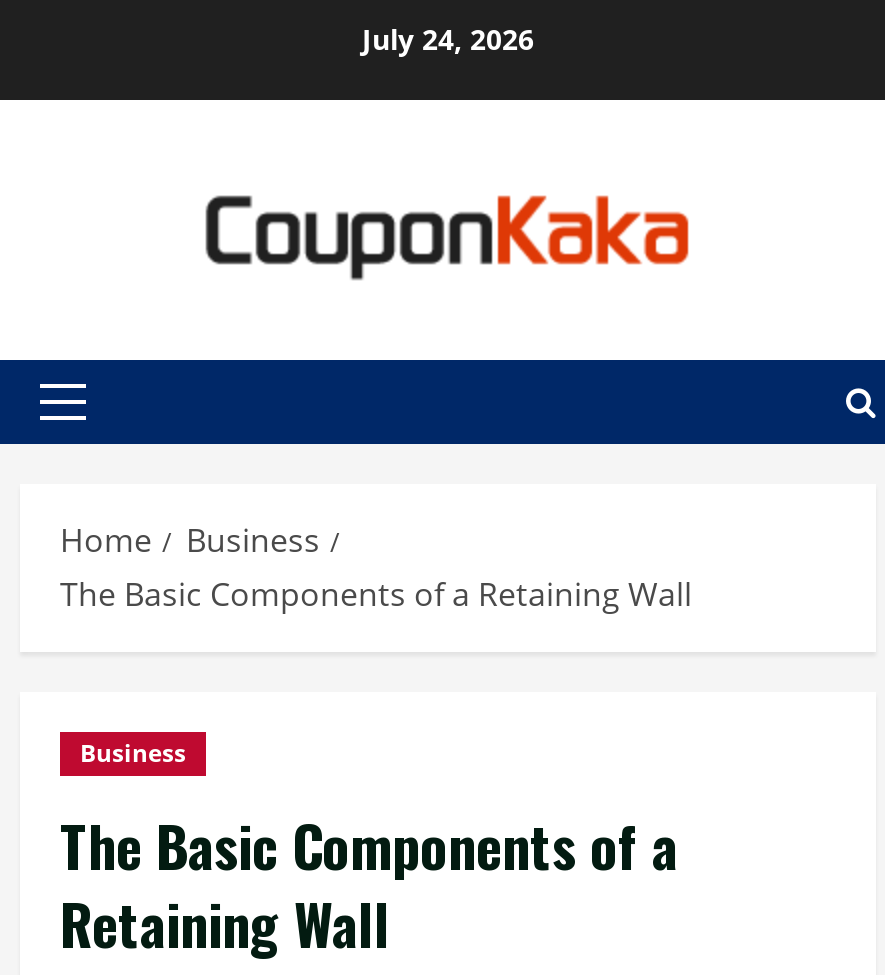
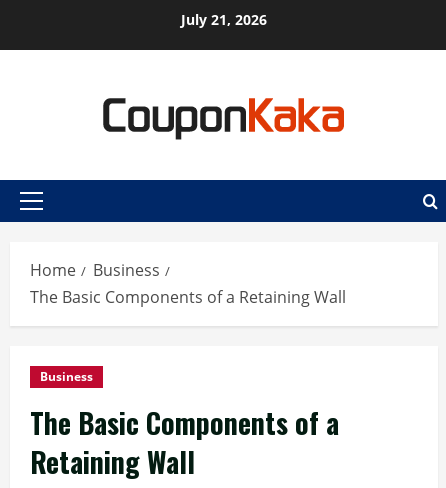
[362,20,534,58] July 24, 2026 -> [181,10,267,29] July 21, 2026

